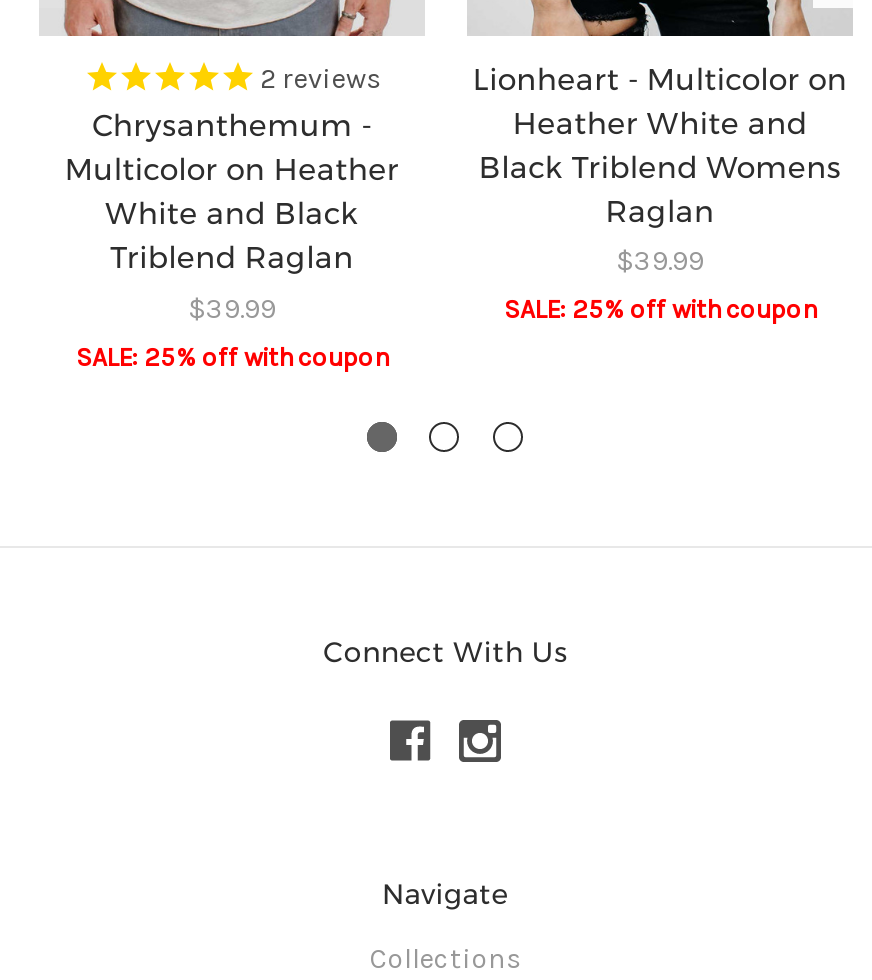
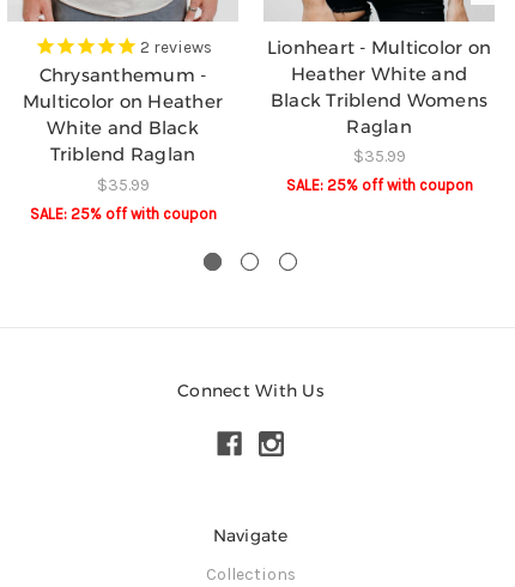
[616,245,704,279] $39.99 -> [353,147,405,167] $35.99
[188,291,276,325] $39.99 -> [96,174,149,195] $35.99

